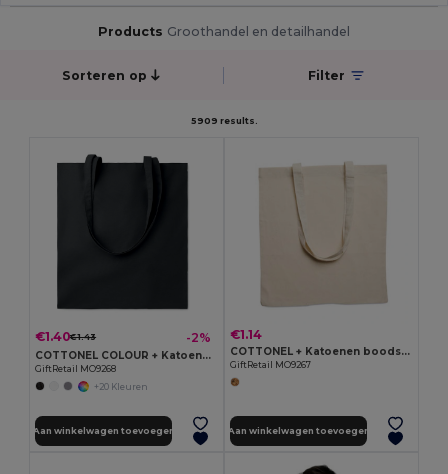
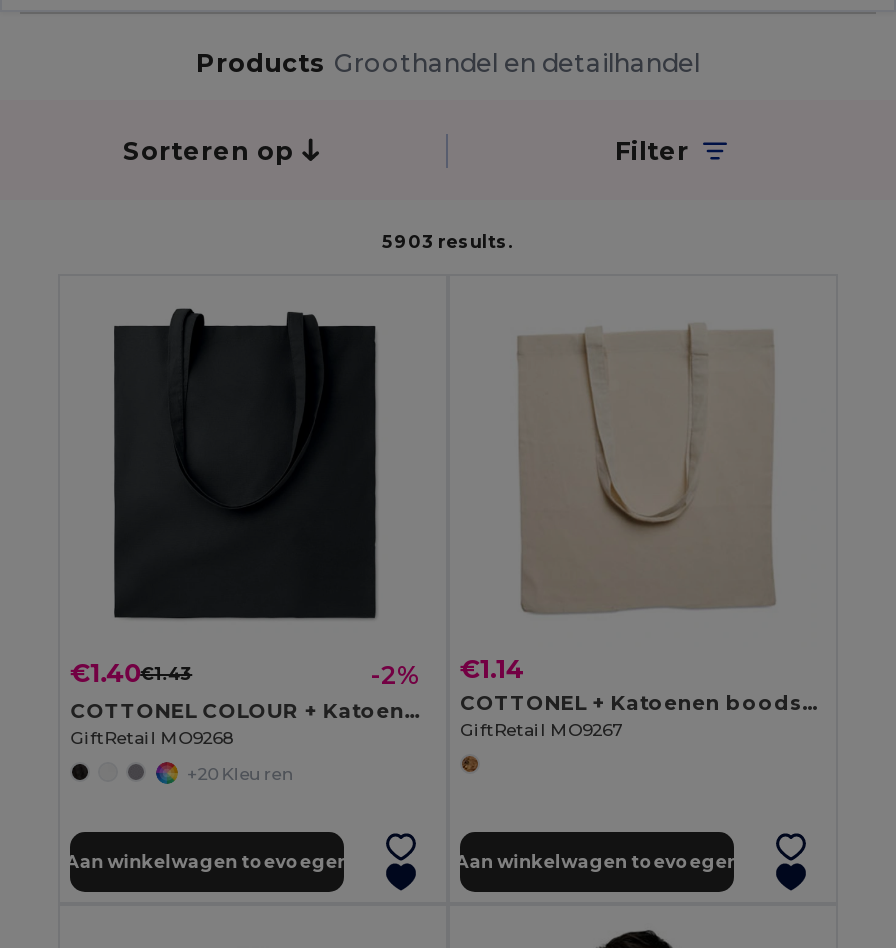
[190,116,257,126] 5909 results. -> [382,232,514,252] 5903 results.

